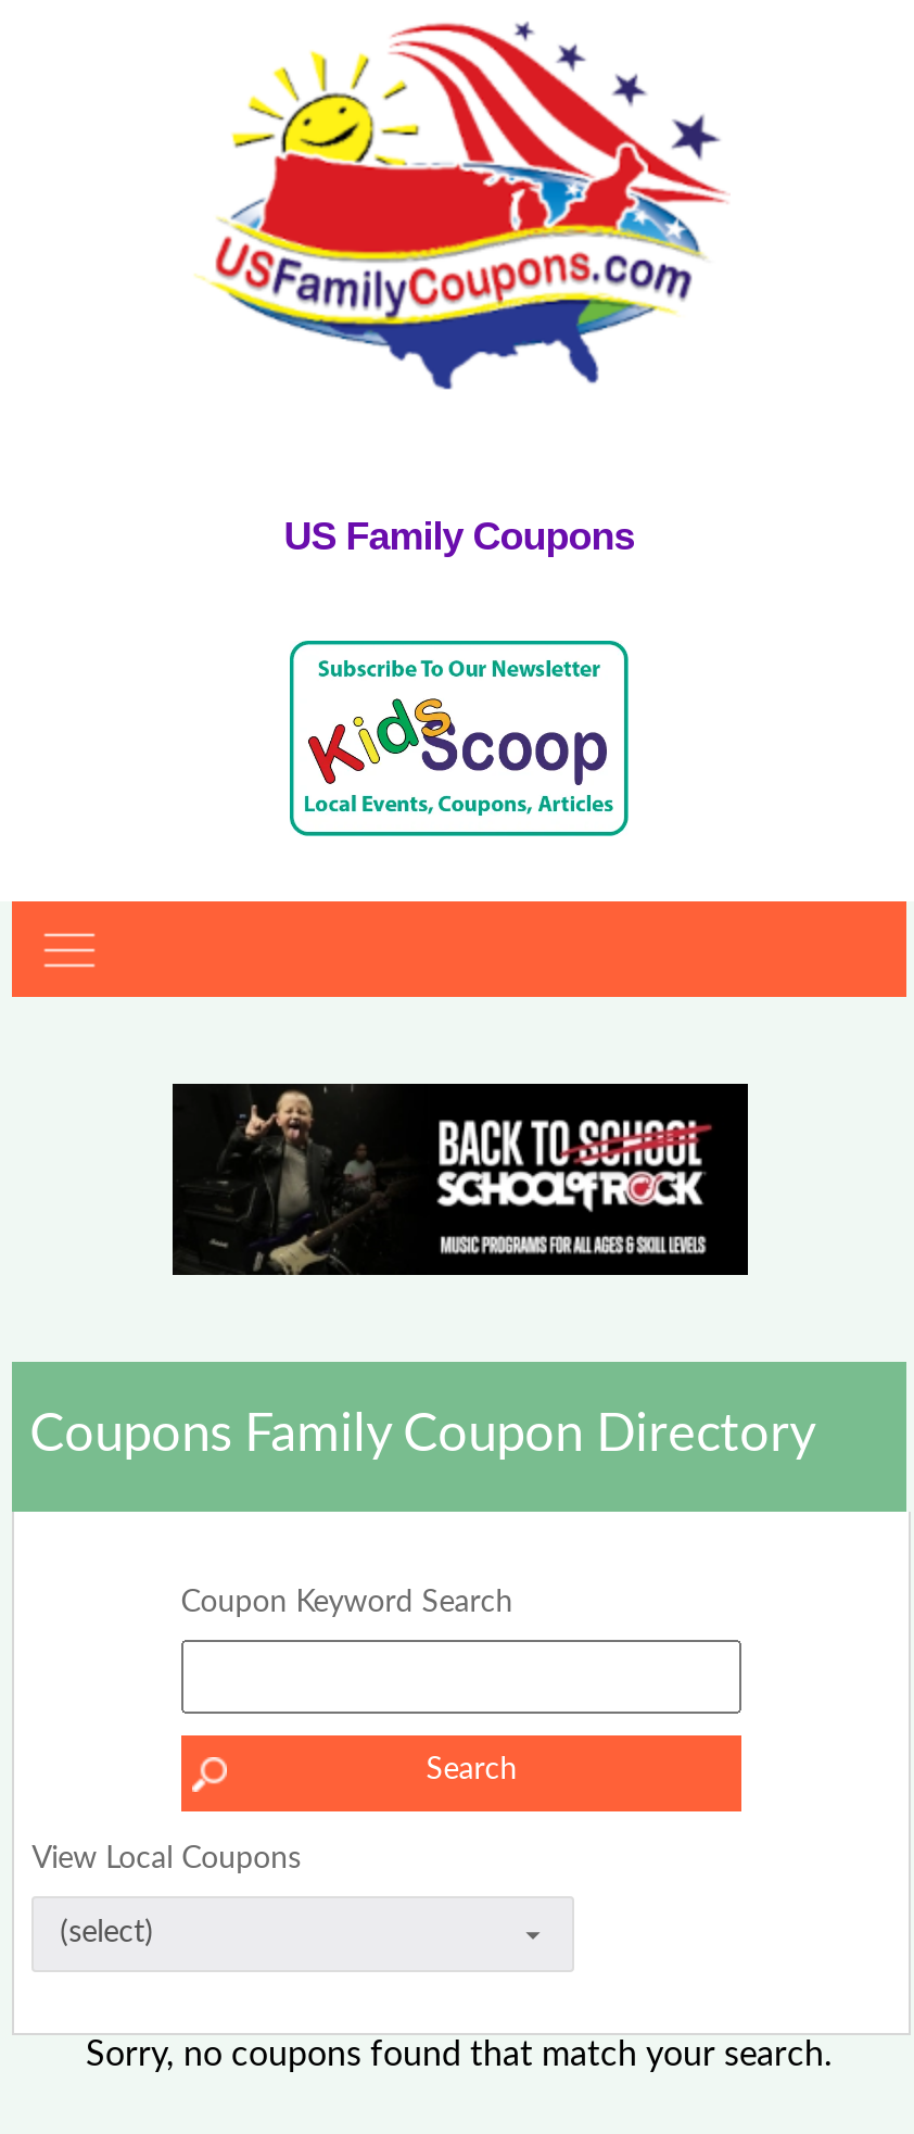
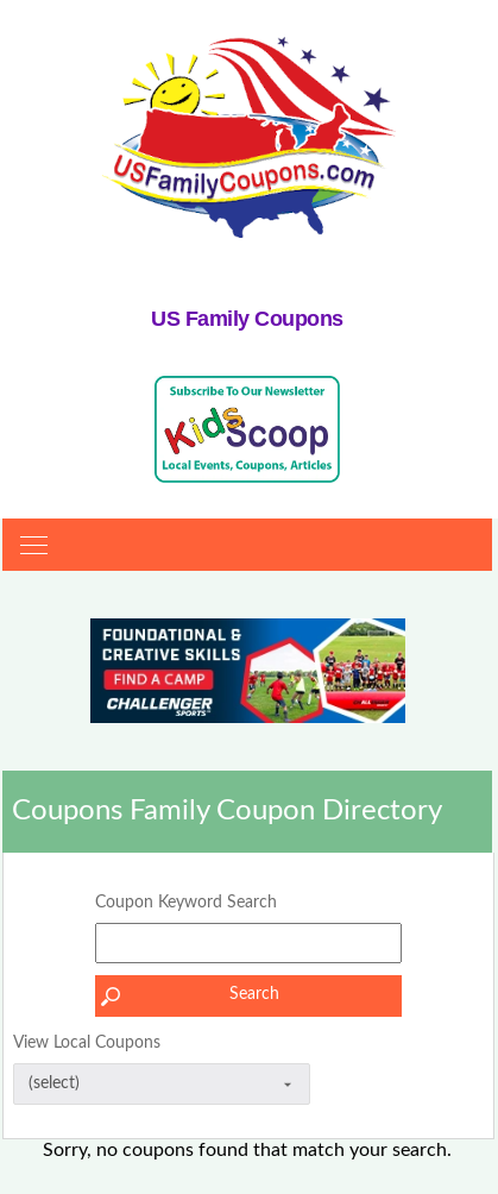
[173,1082,750,1277] [image] -> [90,617,406,724] [image]

